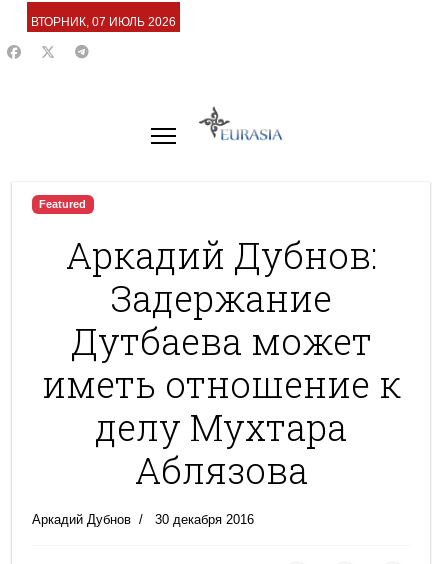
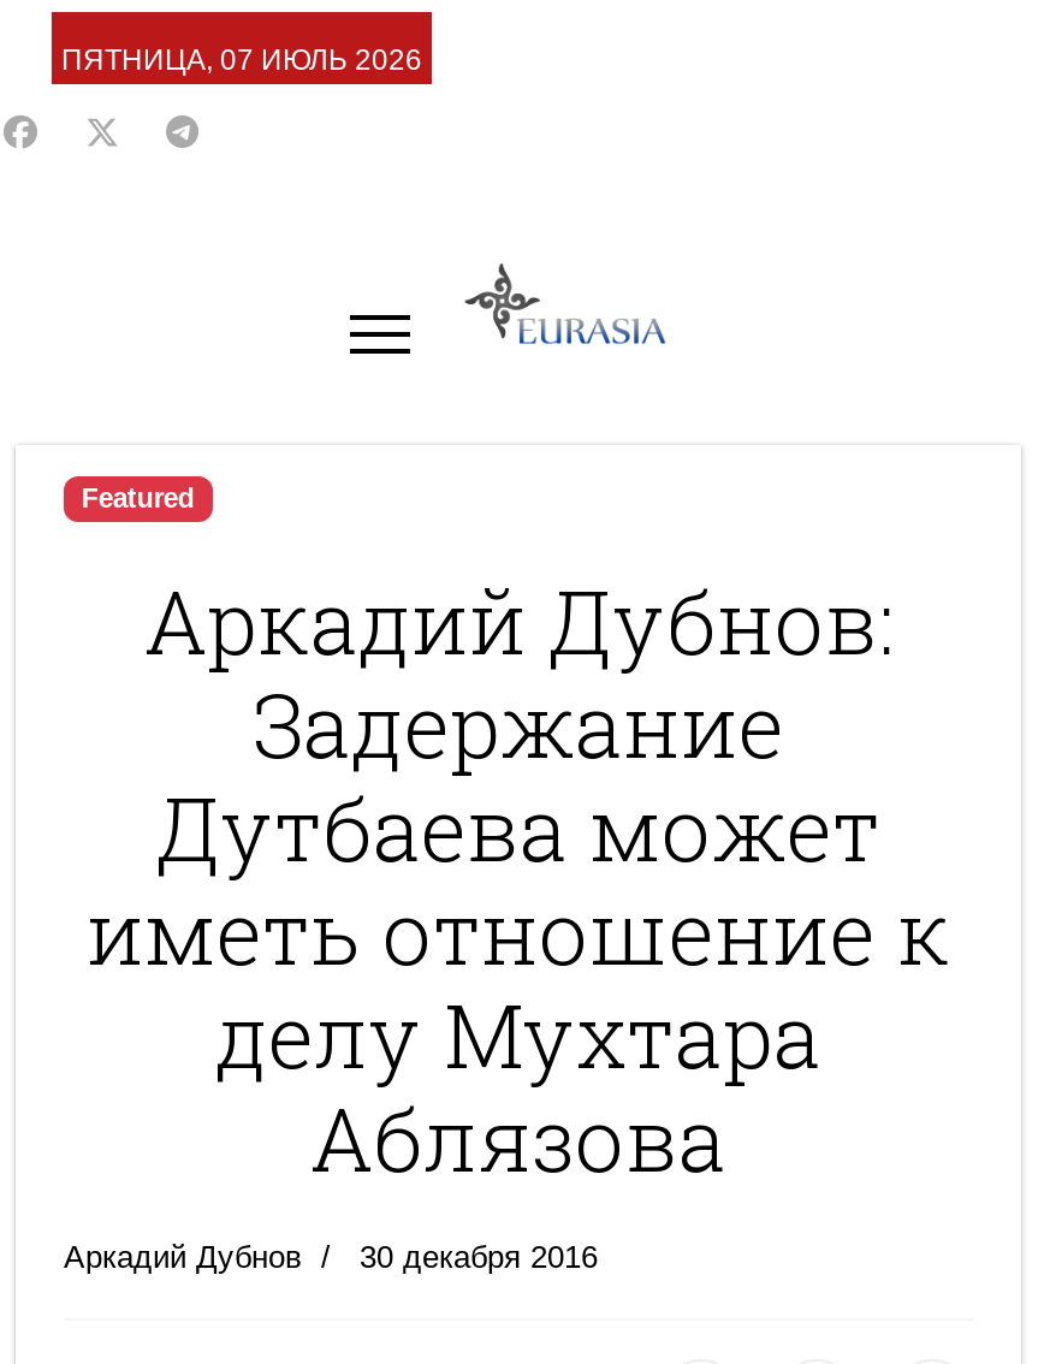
[31,15,176,29] ВТОРНИК, 07 ИЮЛЬ 2026 -> [61,43,422,77] ПЯТНИЦА, 07 ИЮЛЬ 2026

